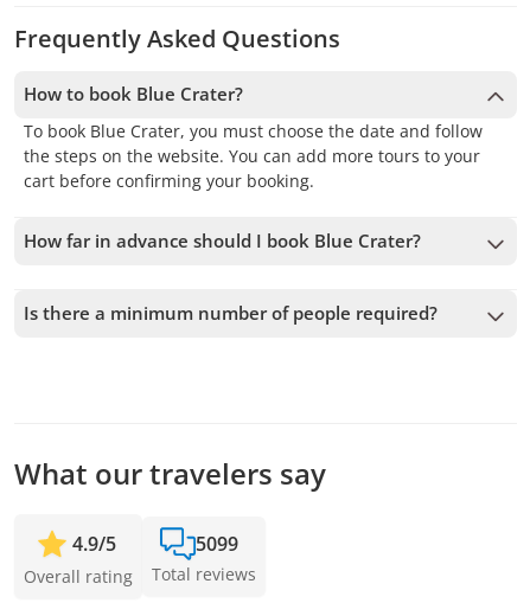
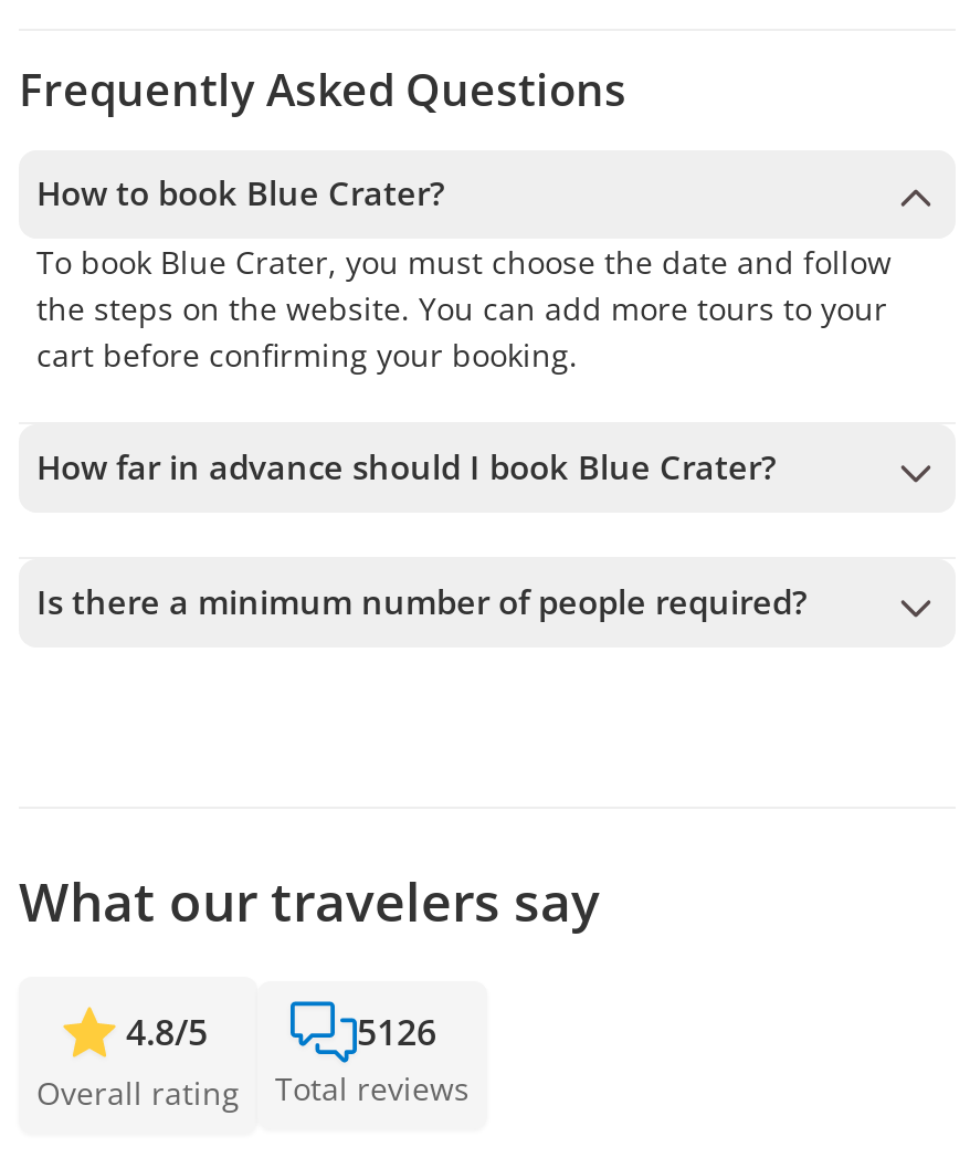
[72,531,116,557] 4.9/5 -> [126,1008,208,1056] 4.8/5
[196,531,238,557] 5099 -> [357,1008,436,1056] 5126

